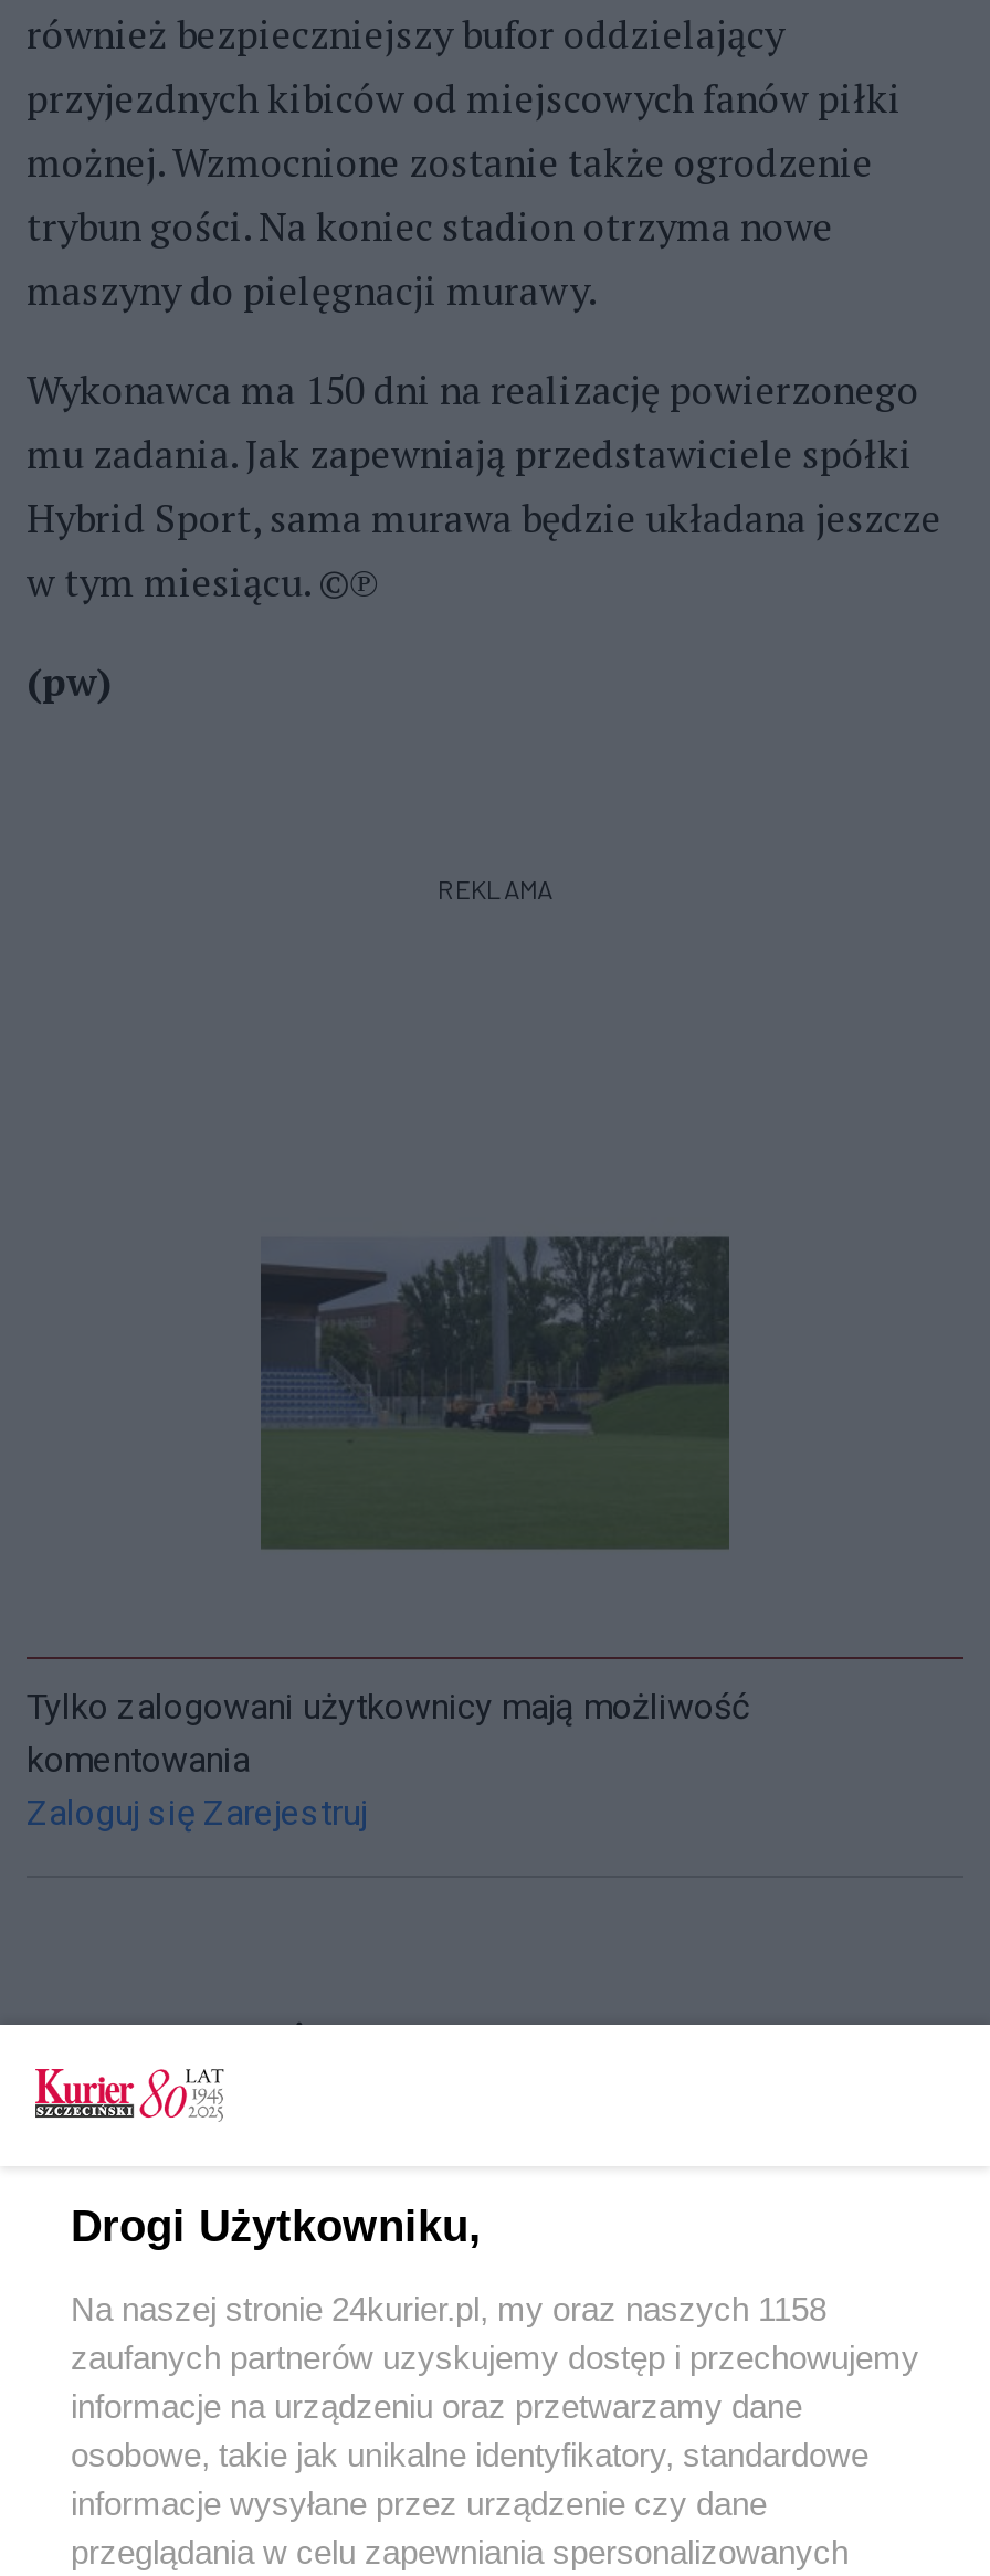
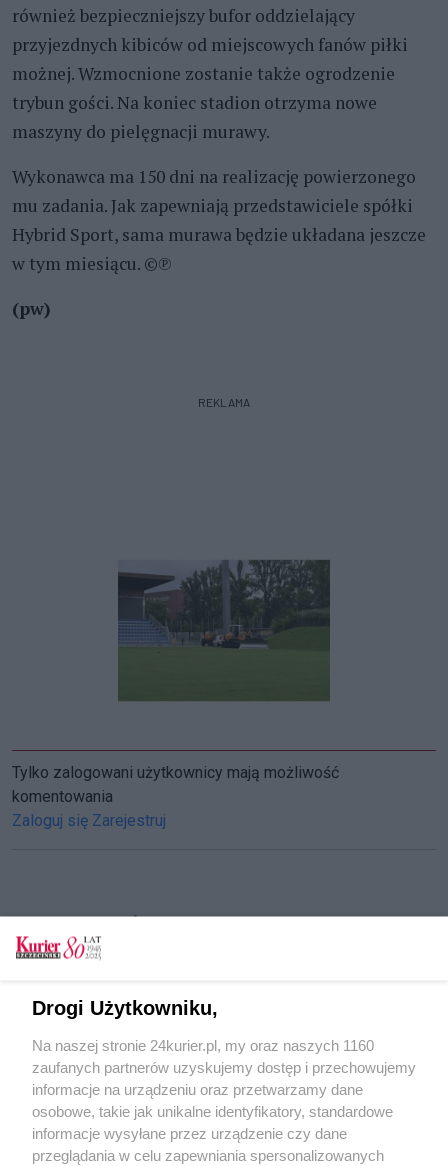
[71,2289,826,2326] Na naszej stronie 24kurier.pl, my oraz naszych 1158 -> [32,1036,374,1053] Na naszej stronie 24kurier.pl, my oraz naszych 1160

